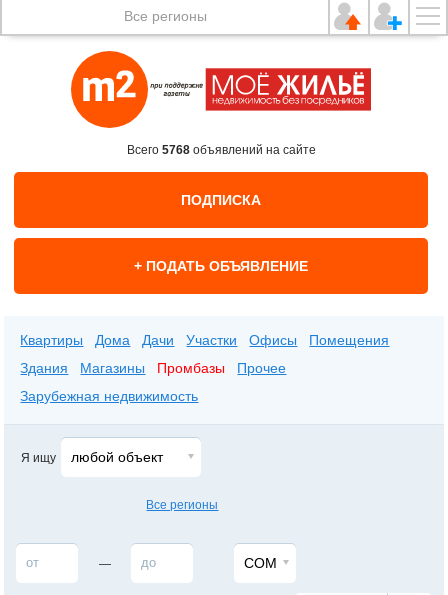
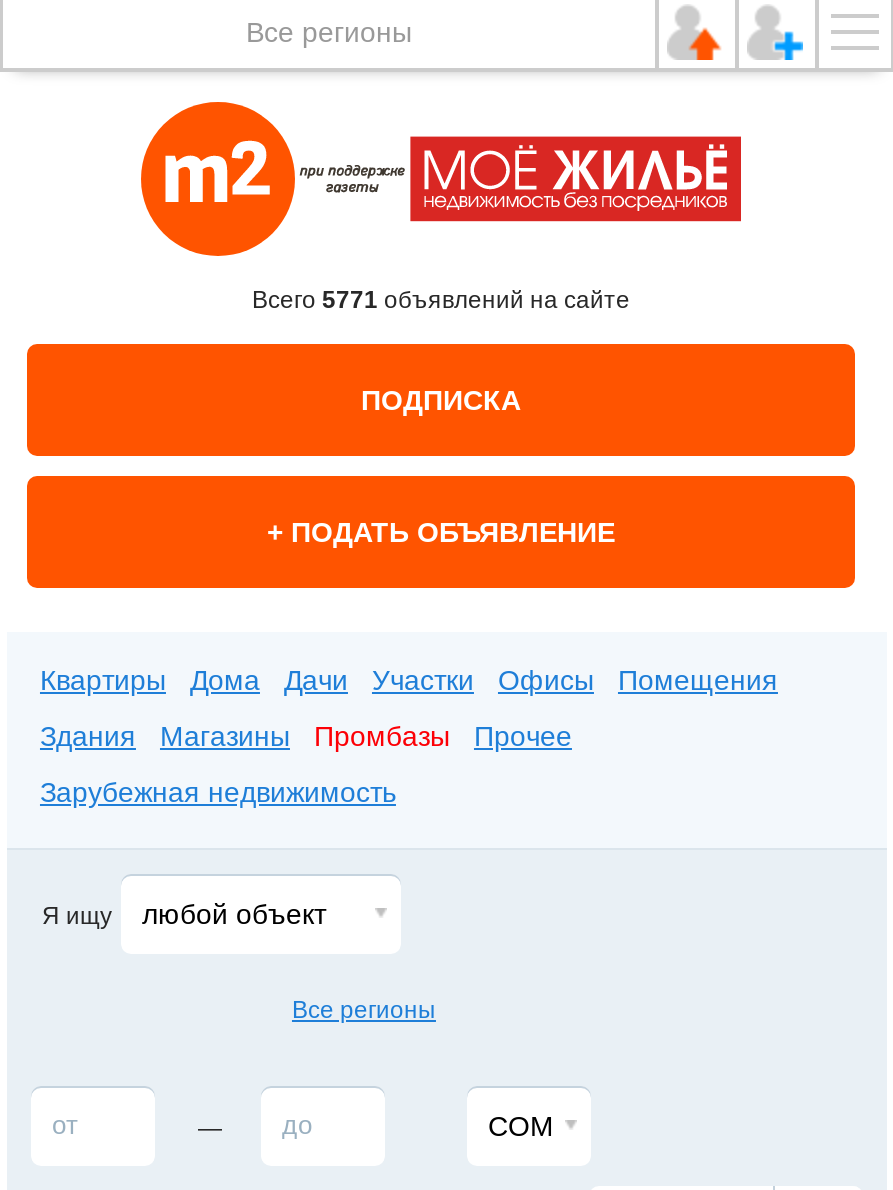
[126,143,315,157] Всего 5768 объявлений на сайте -> [252,286,630,314] Всего 5771 объявлений на сайте

